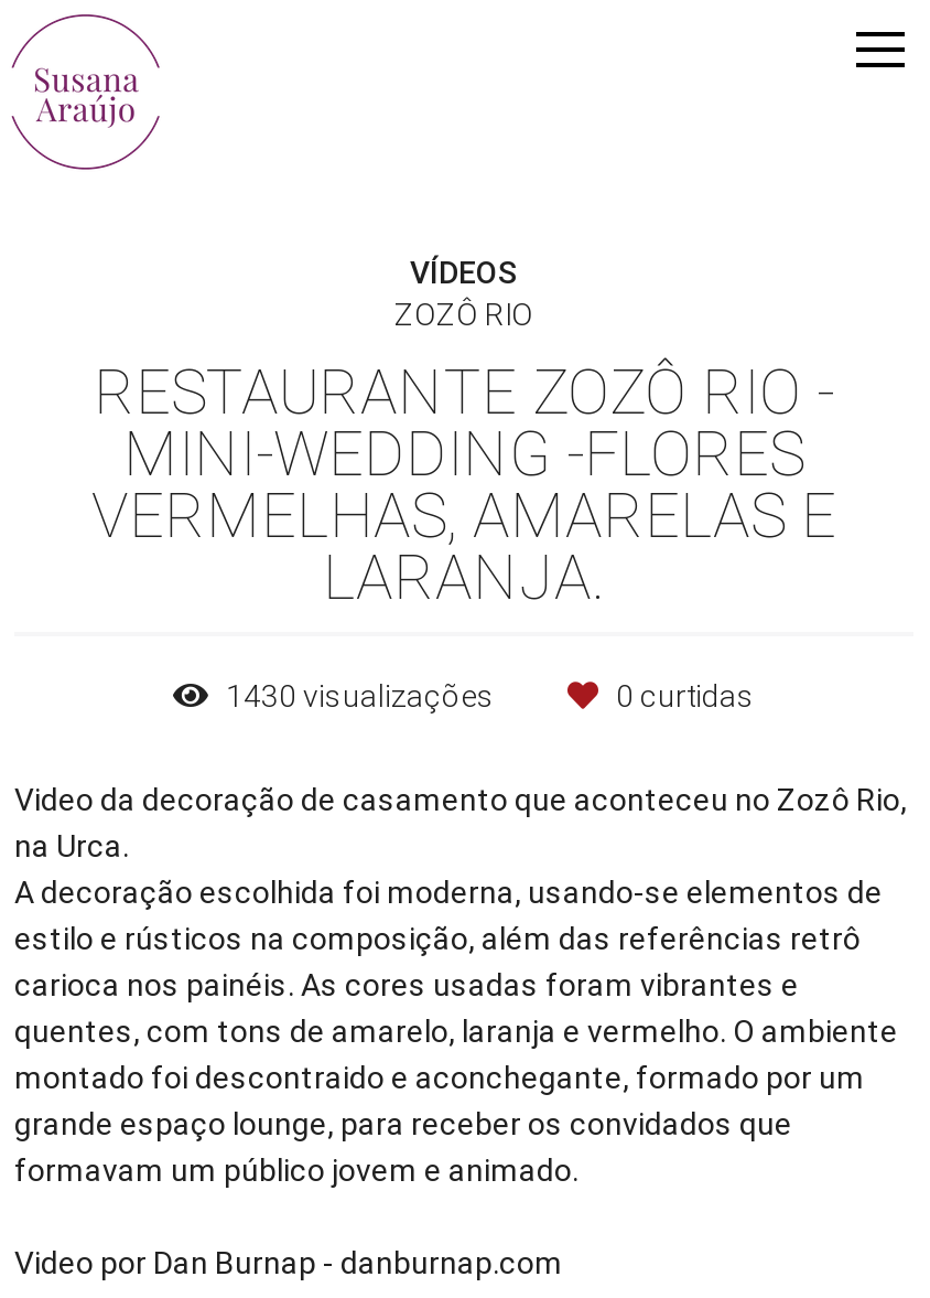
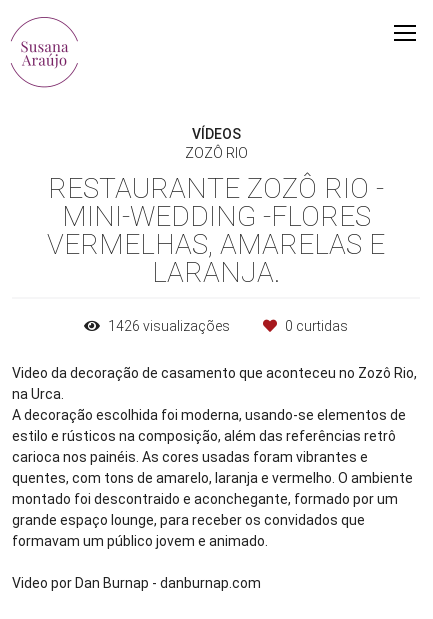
[226,678,501,714] 1430 visualizações -> [108,318,233,334] 1426 visualizações

